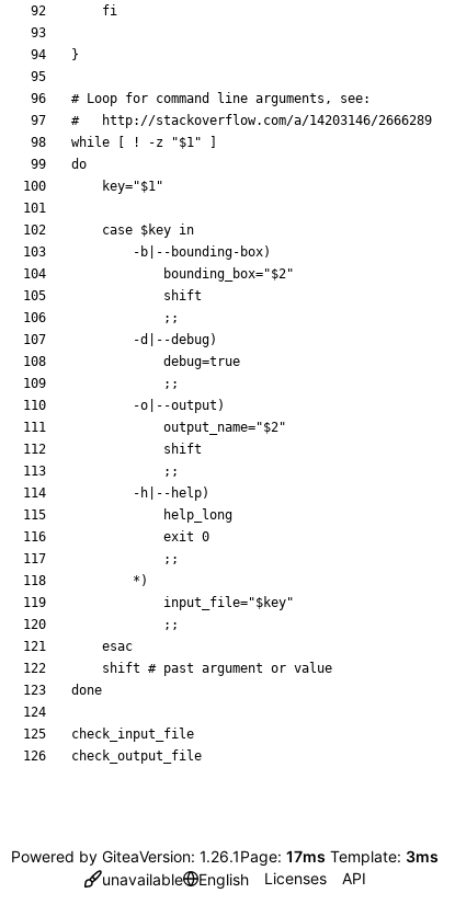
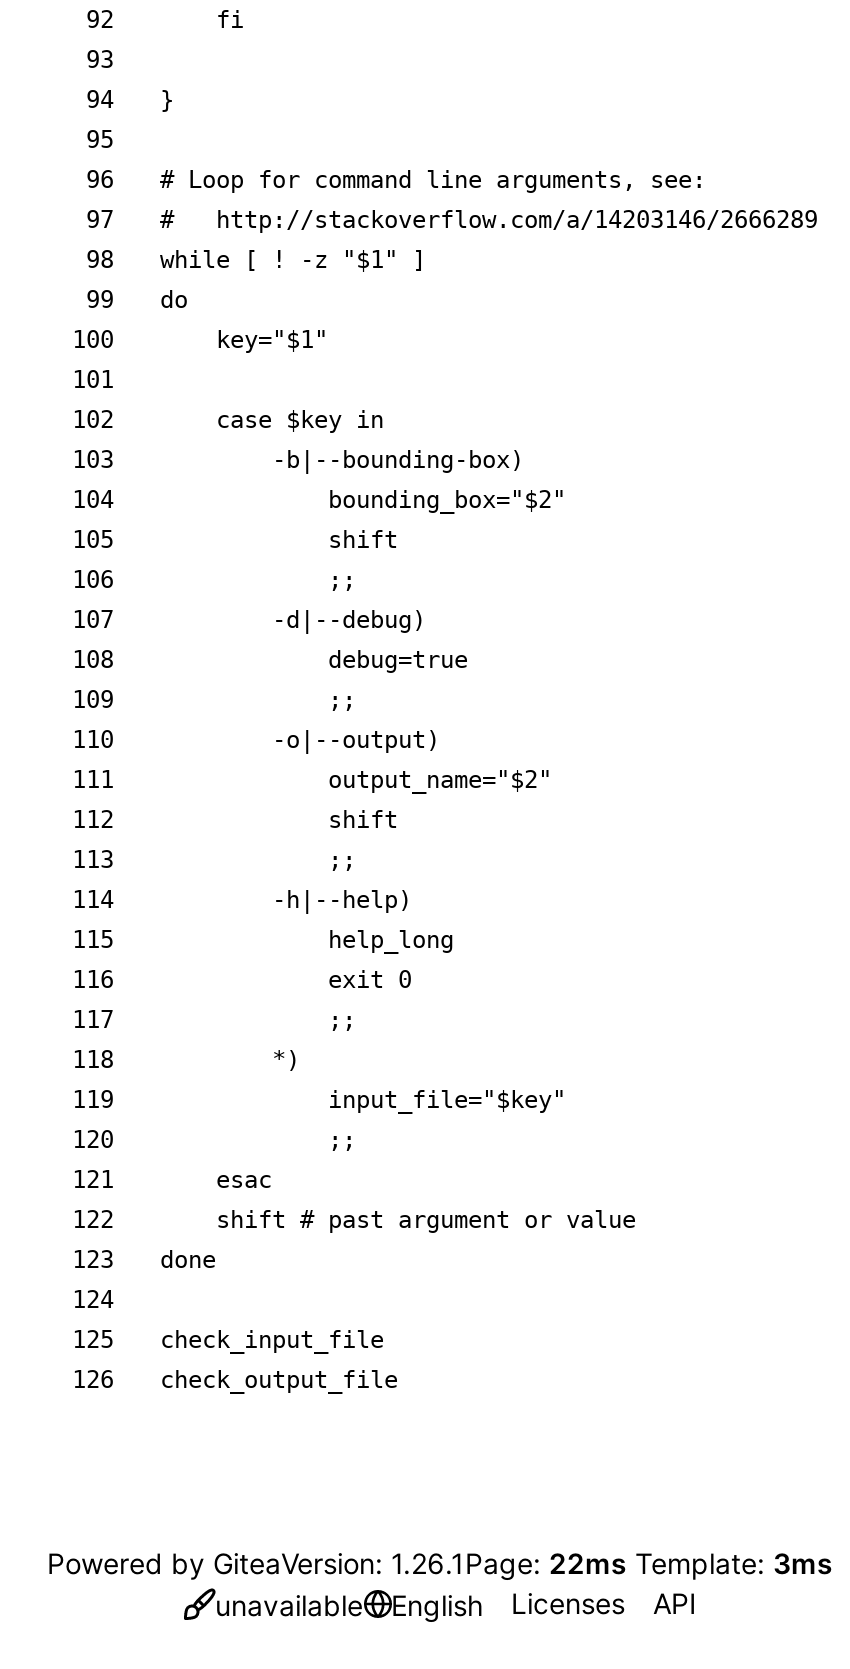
[11,847,439,866] Powered by GiteaVersion: 1.26.1 Page: 17ms Template: 3ms -> [47,1547,833,1581] Powered by GiteaVersion: 1.26.1 Page: 22ms Template: 3ms

